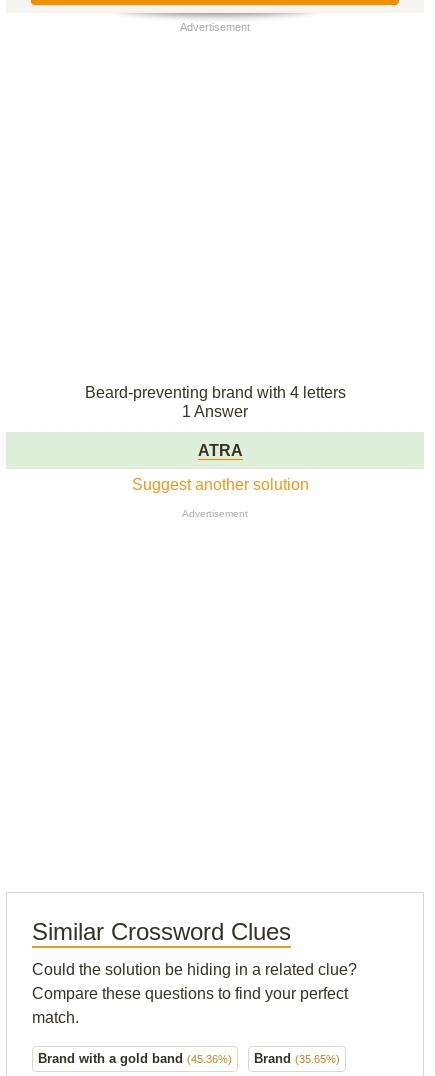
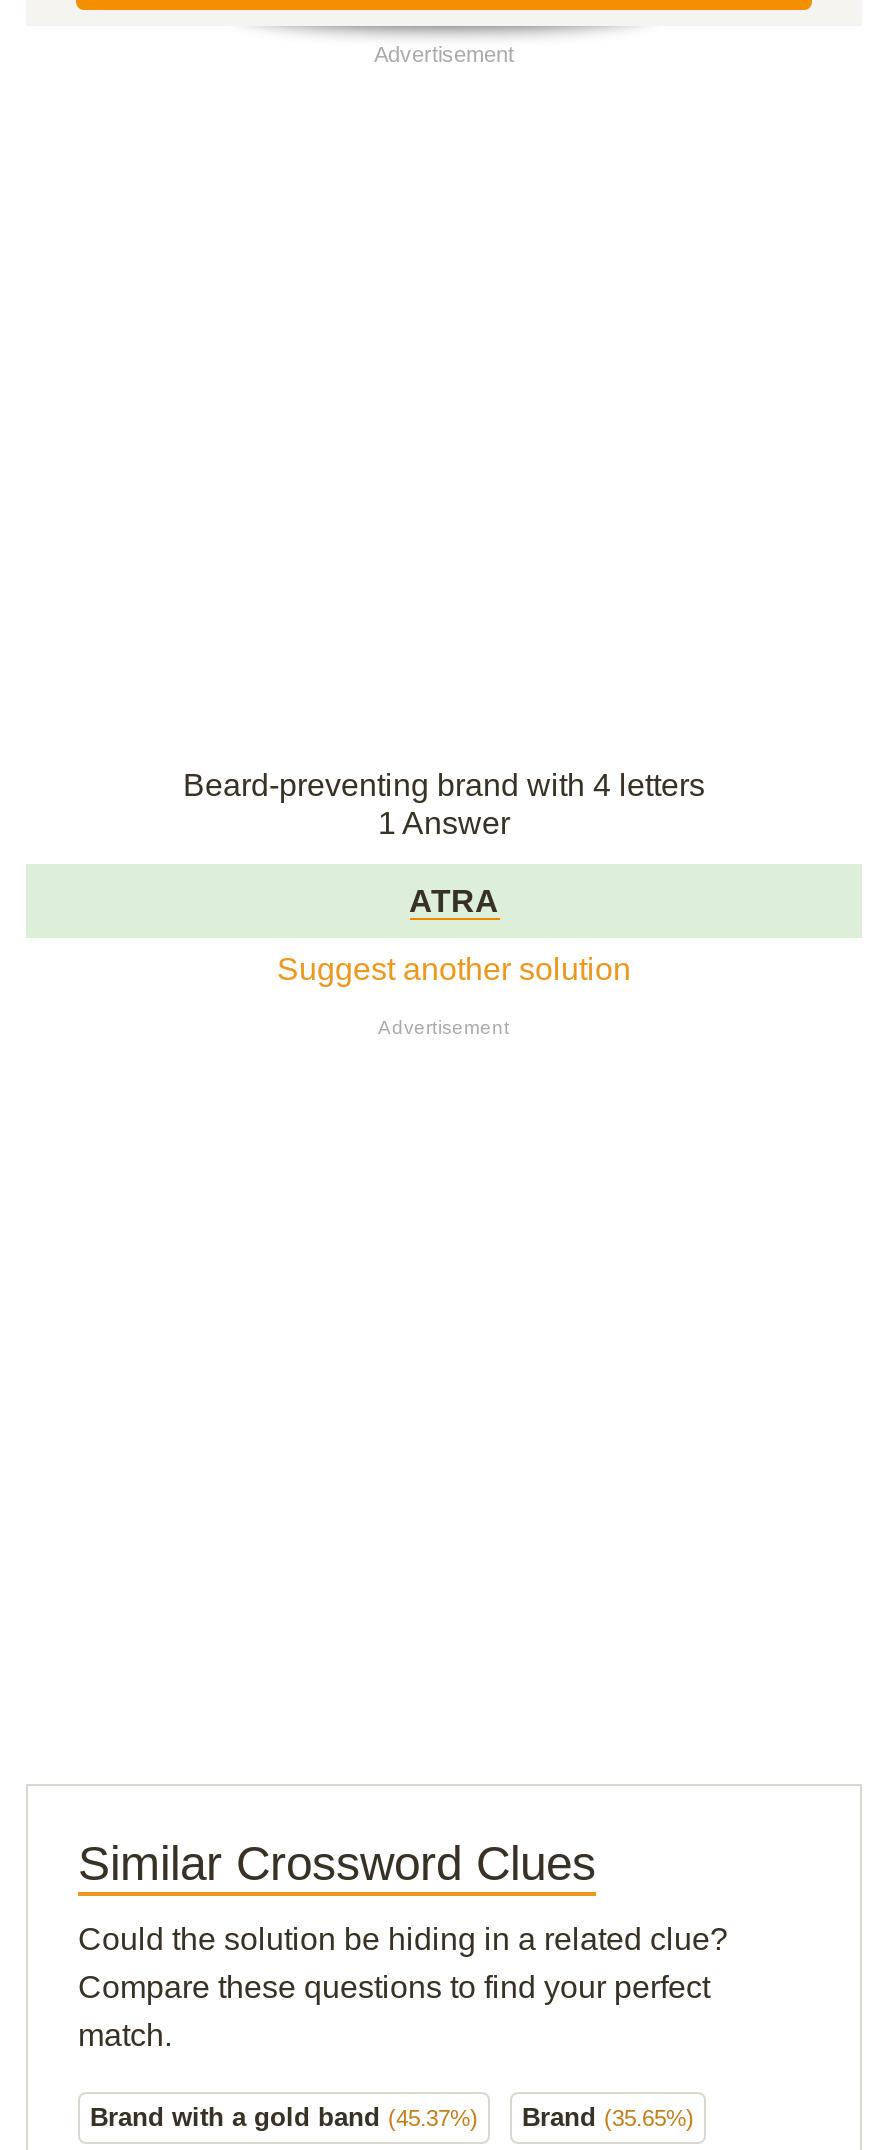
[38,1051,232,1066] Brand with a gold band (45.36%) -> [90,2101,478,2131] Brand with a gold band (45.37%)

